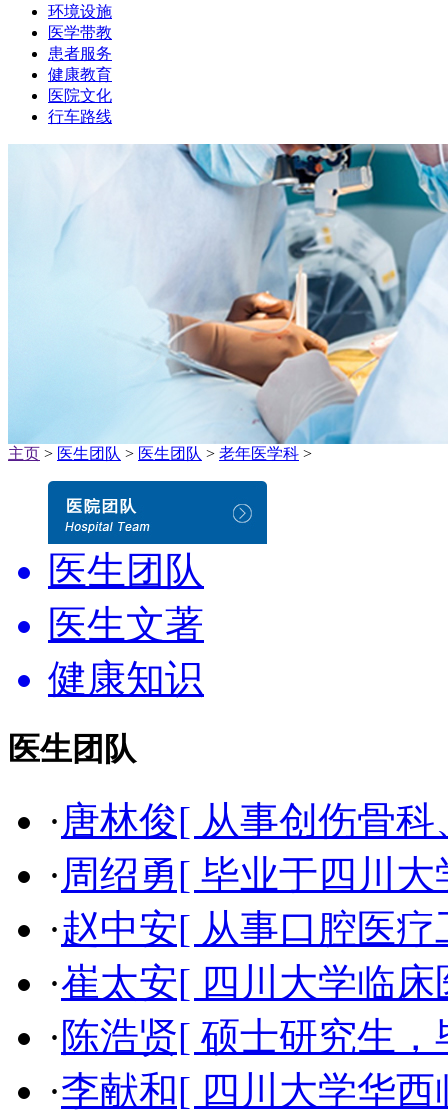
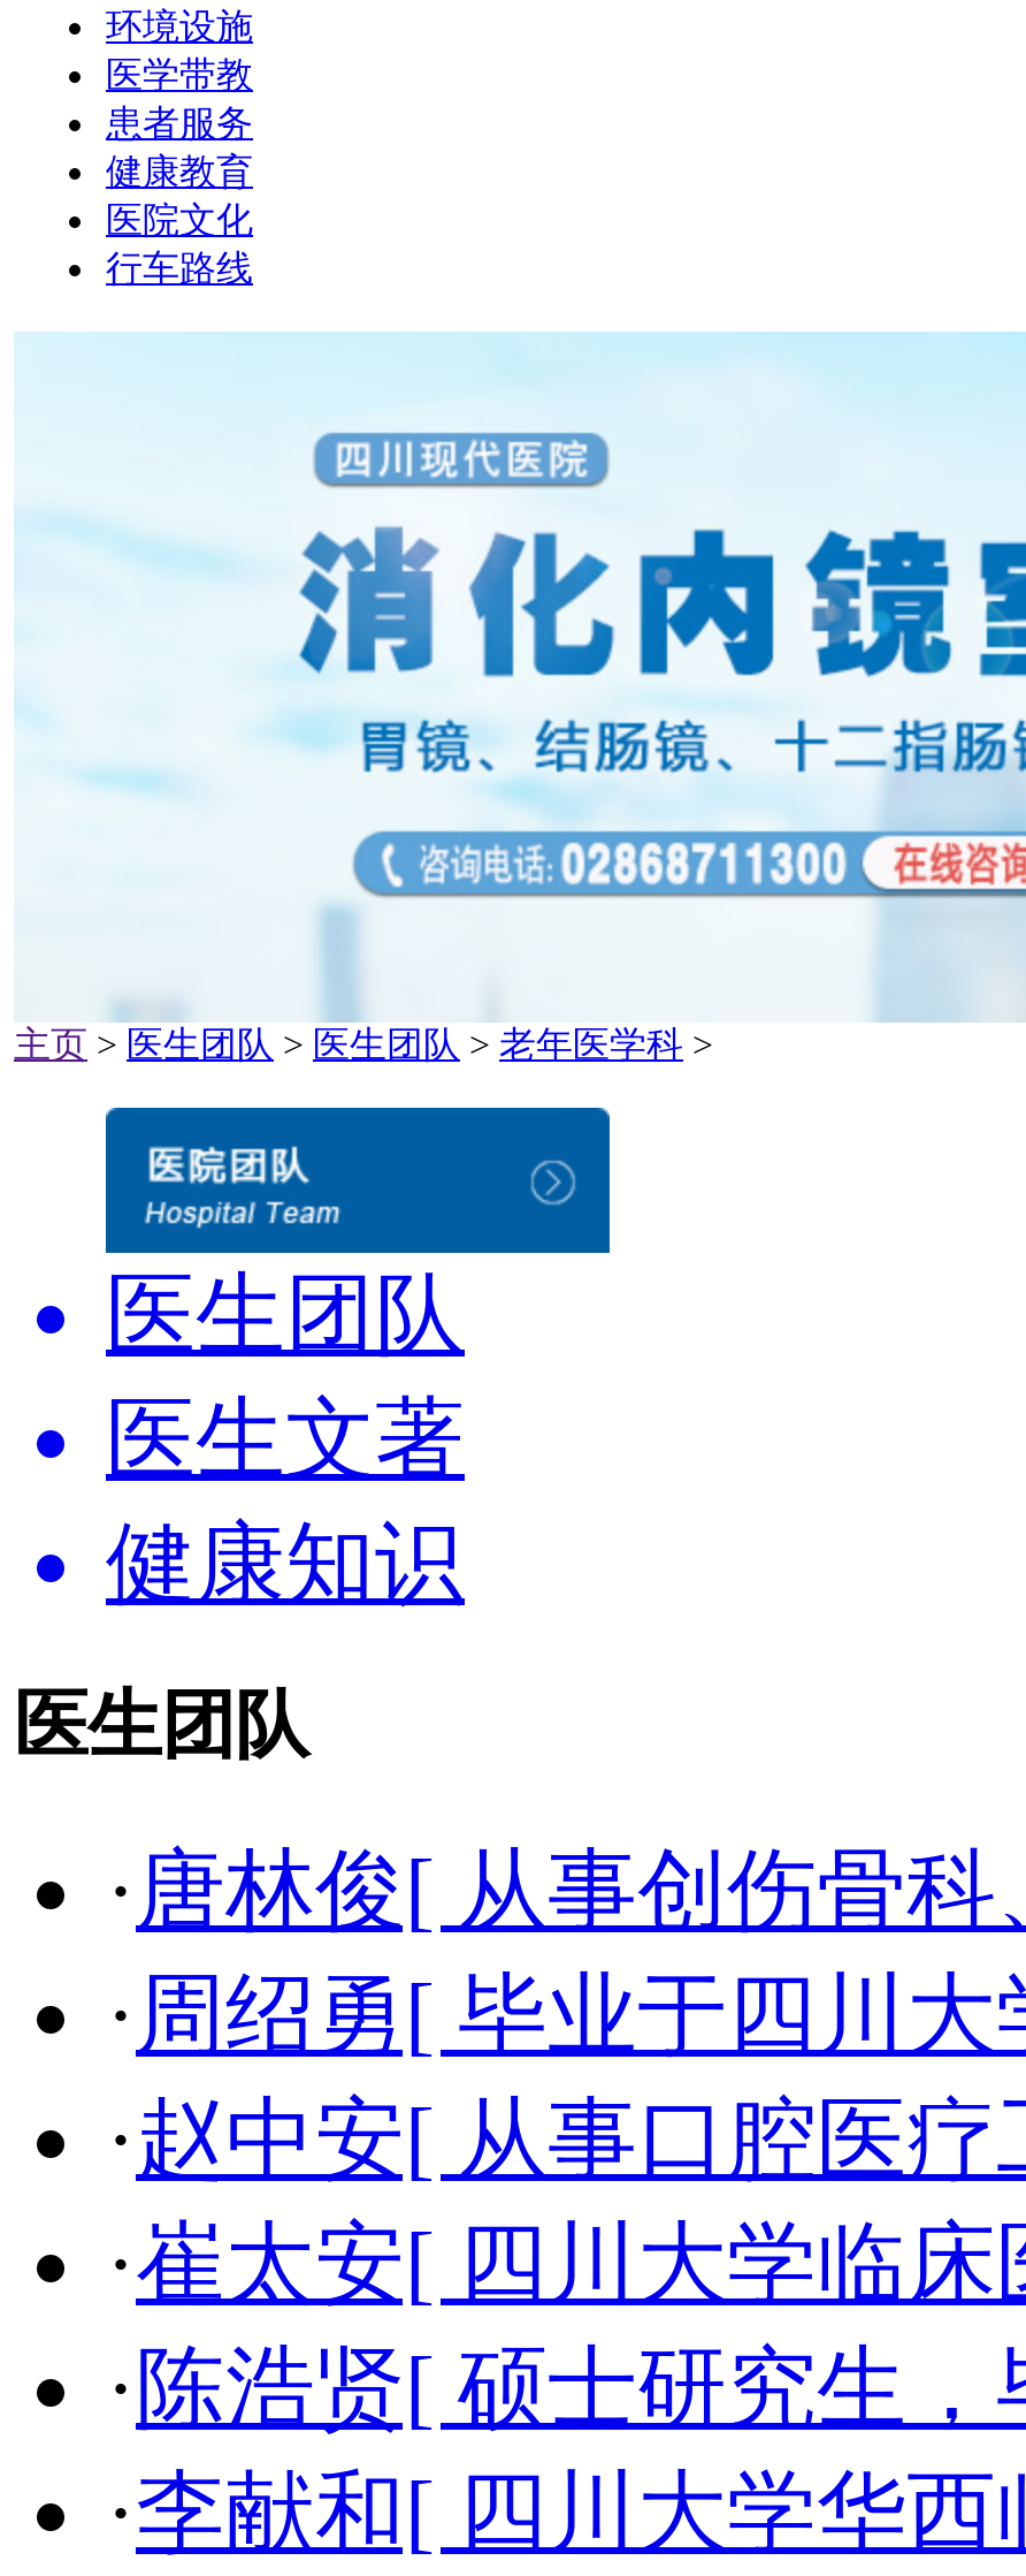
[8,143,445,445] [image] -> [16,332,1019,1023] [image]

